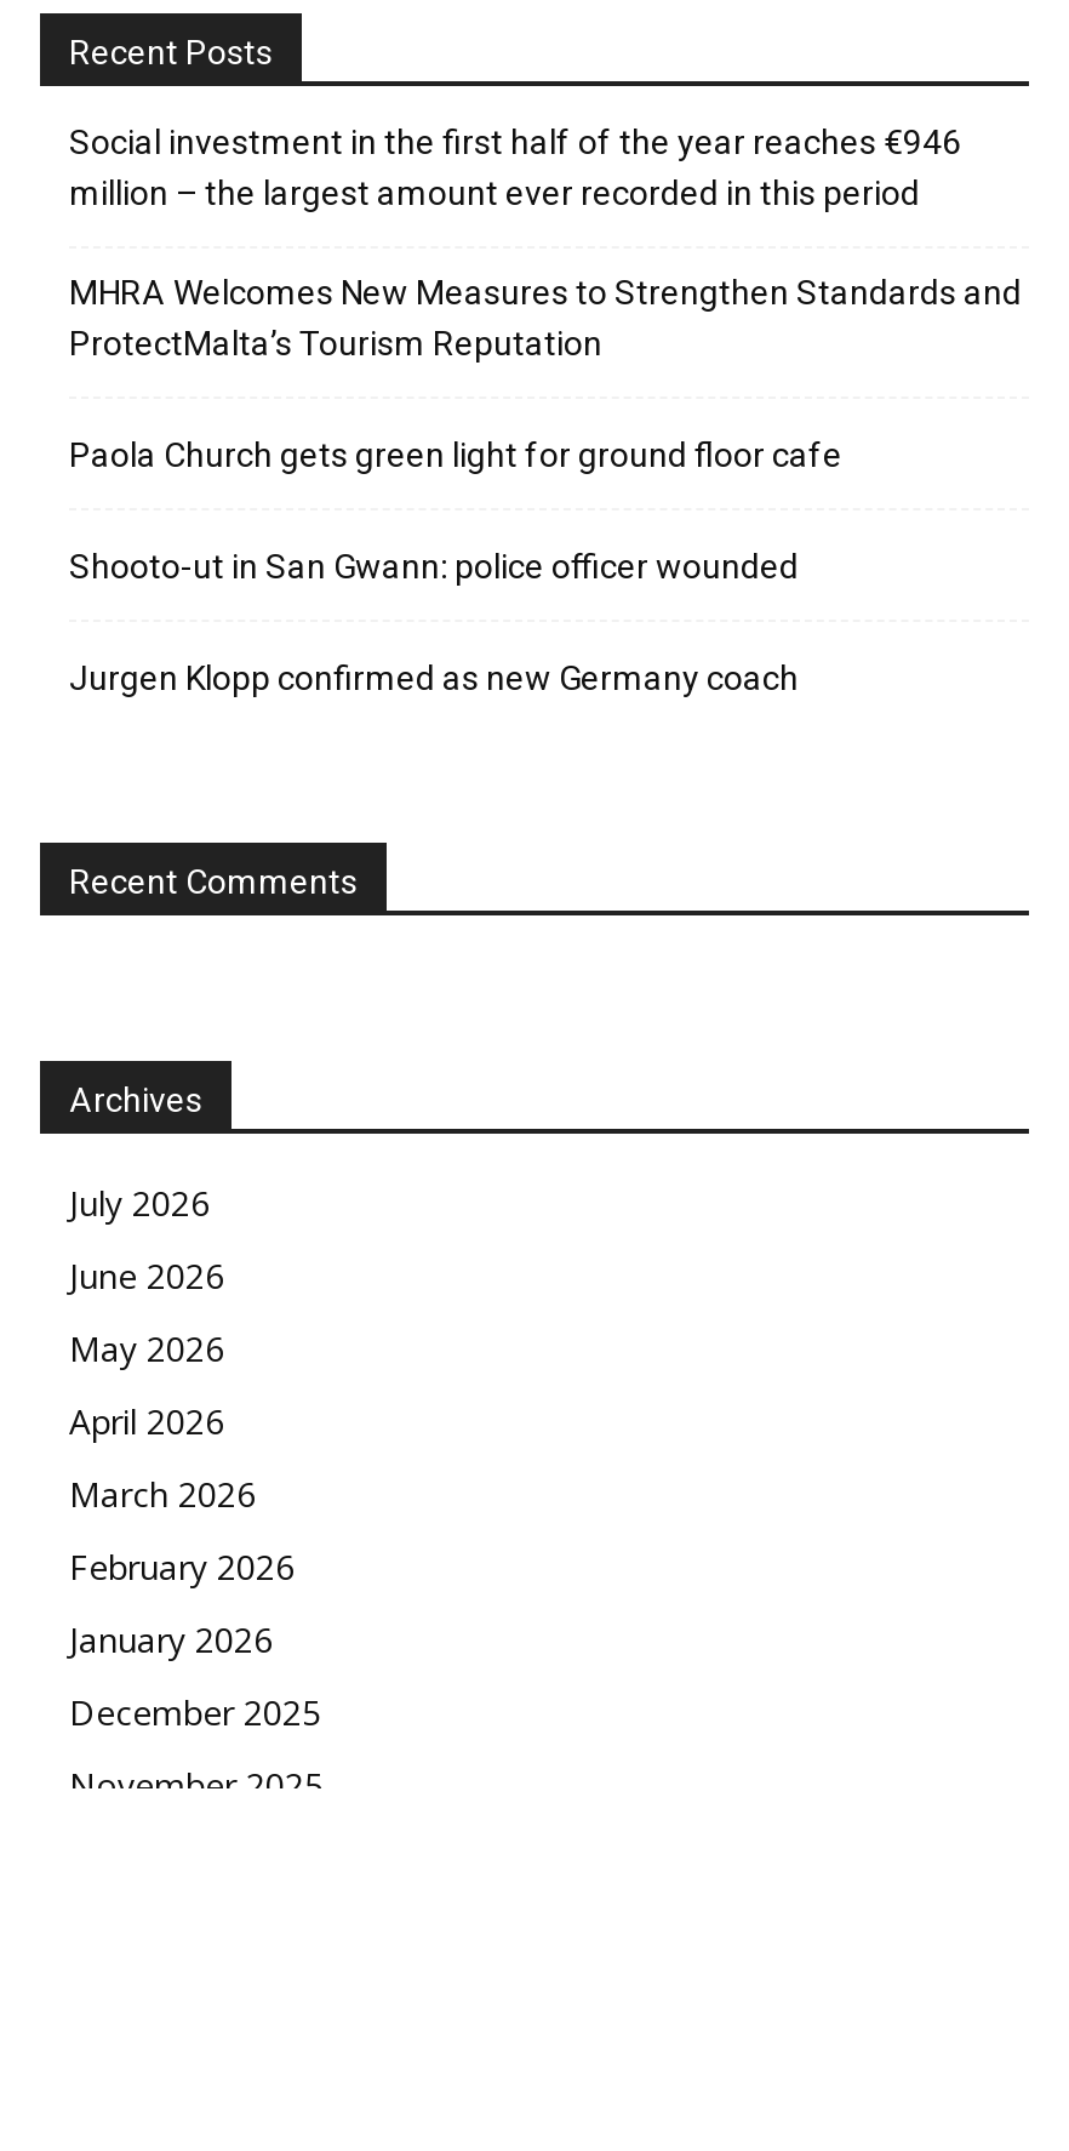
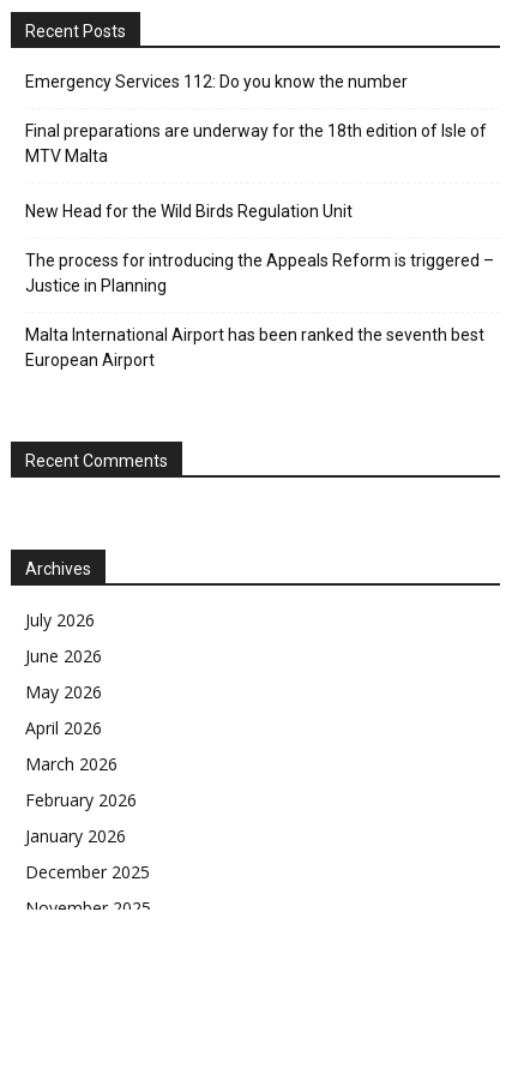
[69,121,961,211] Social investment in the first half of the year reaches €946 | million – the largest amount ever recorded in this period -> [25,71,408,91] Emergency Services 112: Do you know the number
[69,272,1022,361] MHRA Welcomes New Measures to Strengthen Standards and | ProtectMalta’s Tourism Reputation -> [25,121,487,165] Final preparations are underway for the 18th edition of Isle of | MTV Malta
[69,434,842,473] Paola Church gets green light for ground floor cafe -> [25,201,353,220] New Head for the Wild Birds Regulation Unit
[69,546,799,584] Shooto-ut in San Gwann: police officer wounded -> [25,250,494,295] The process for introducing the Appeals Reform is triggered – | Justice in Planning
[69,657,799,696] Jurgen Klopp confirmed as new Germany coach -> [25,325,484,369] Malta International Airport has been ranked the seventh best | European Airport

